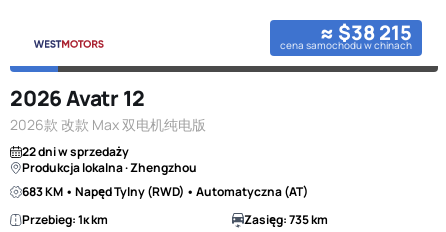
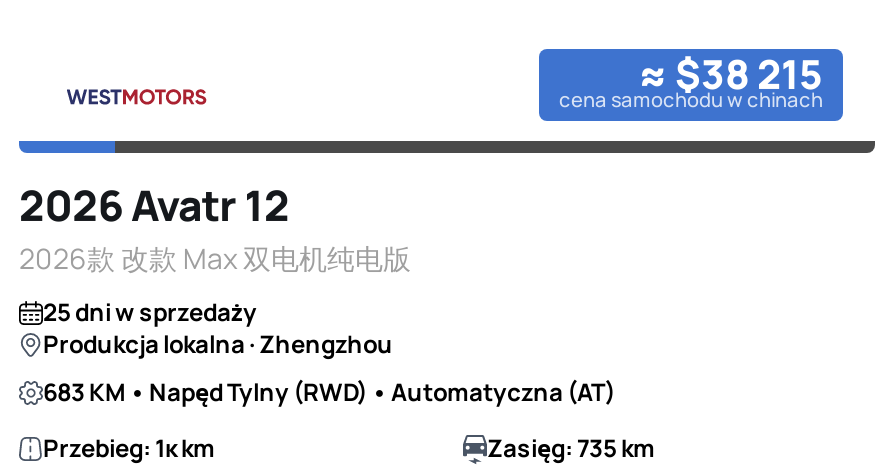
[22,143,129,160] 22 dni w sprzedaży -> [43,295,257,329] 25 dni w sprzedaży

